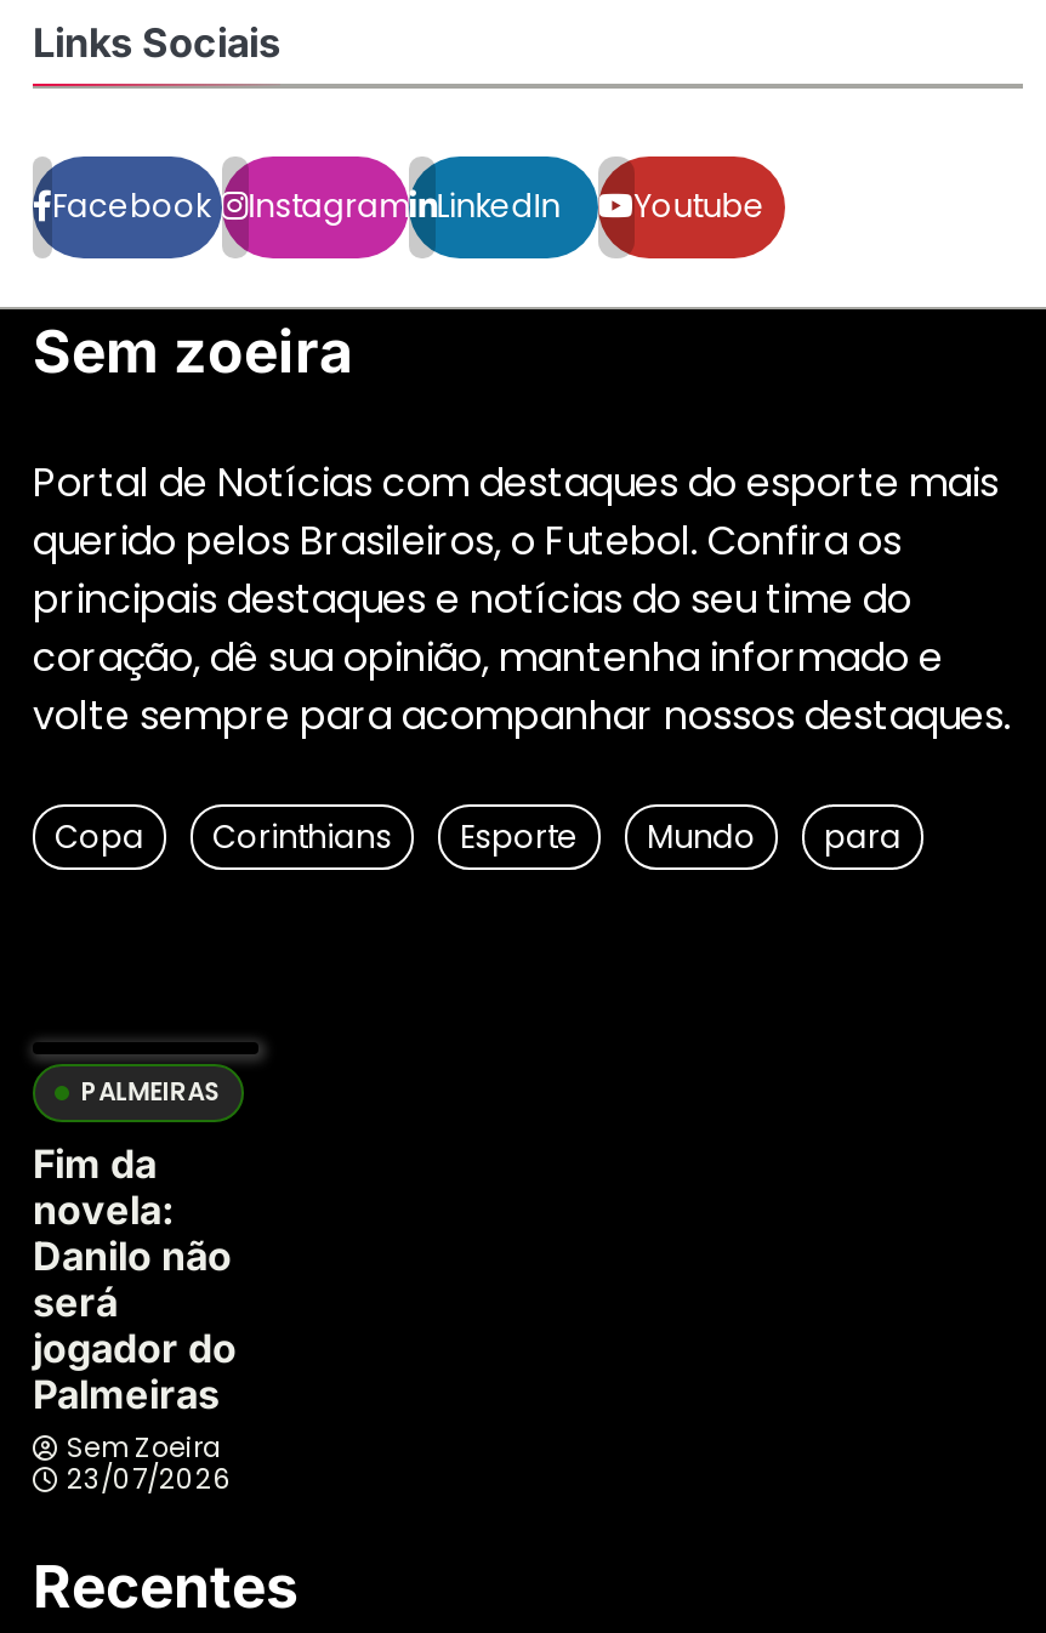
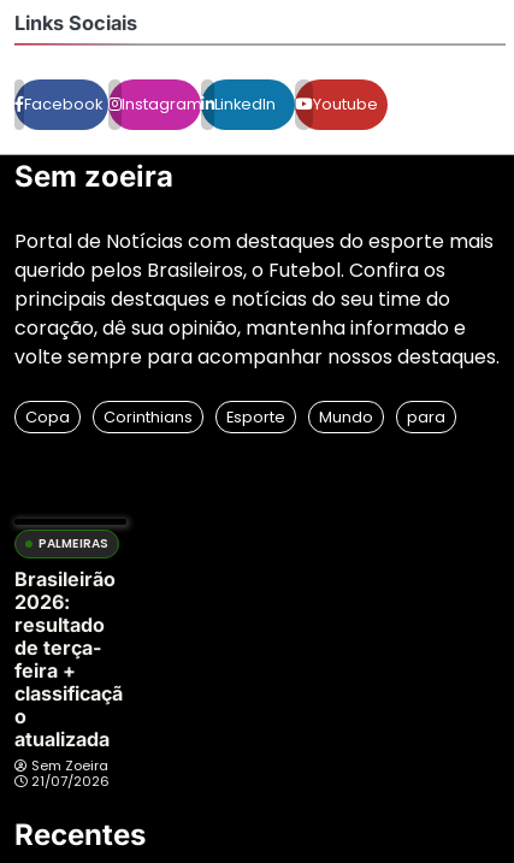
[33,1140,237,1419] Fim da | novela: | Danilo não | será | jogador do | Palmeiras -> [14,567,123,751] Brasileirão | 2026: | resultado | de terça- | feira + | classificaçã | o | atualizada
[67,1460,232,1499] 23/07/2026 -> [31,772,110,791] 21/07/2026

